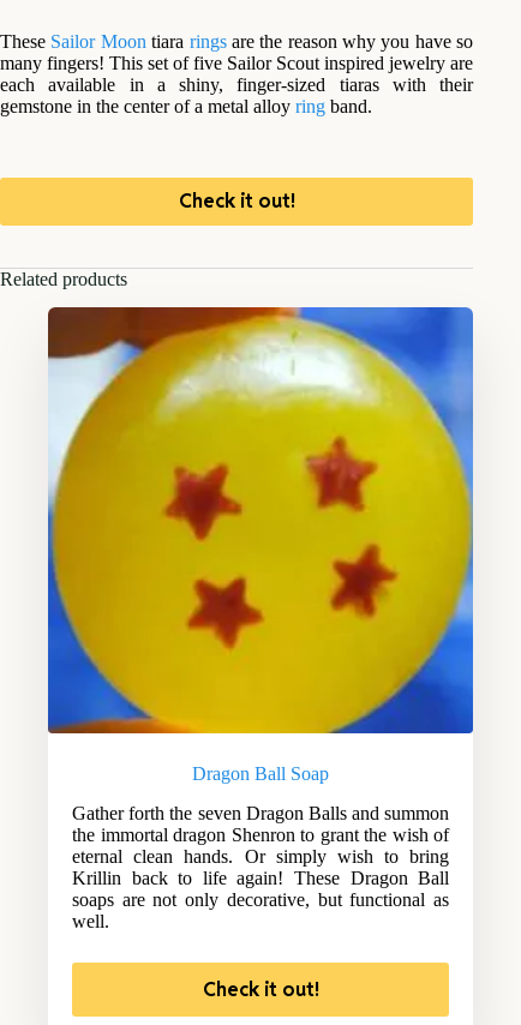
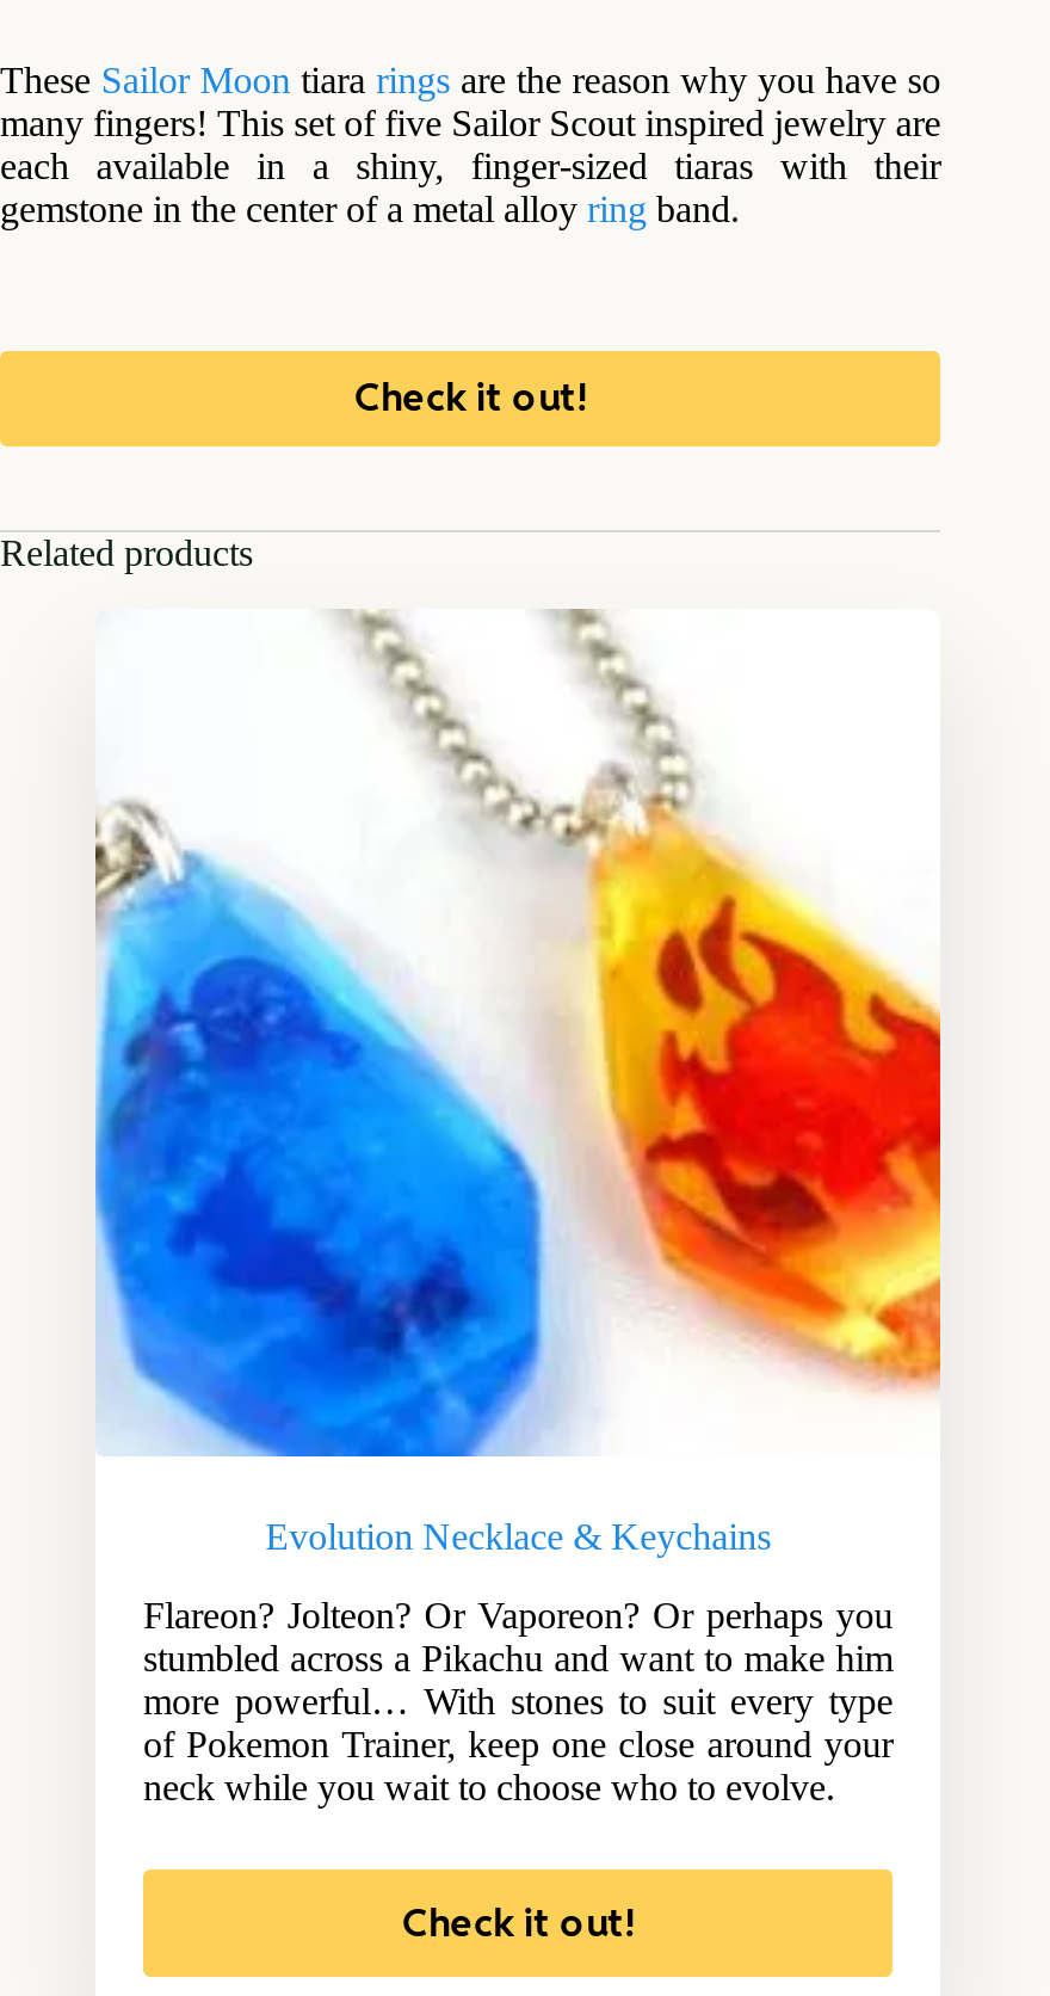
[47,306,474,783] [image] | Dragon Ball Soap -> [93,609,943,1556] [image] | Evolution Necklace & Keychains
[72,802,449,931] Gather forth the seven Dragon Balls and summon | the immortal dragon Shenron to grant the wish of | eternal clean hands. Or simply wish to bring | Krillin back to life again! These Dragon Ball | soaps are not only decorative, but functional as | well. -> [143,1594,893,1806] Flareon? Jolteon? Or Vaporeon? Or perhaps you | stumbled across a Pikachu and want to make him | more powerful… With stones to suit every type | of Pokemon Trainer, keep one close around your | neck while you wait to choose who to evolve.

